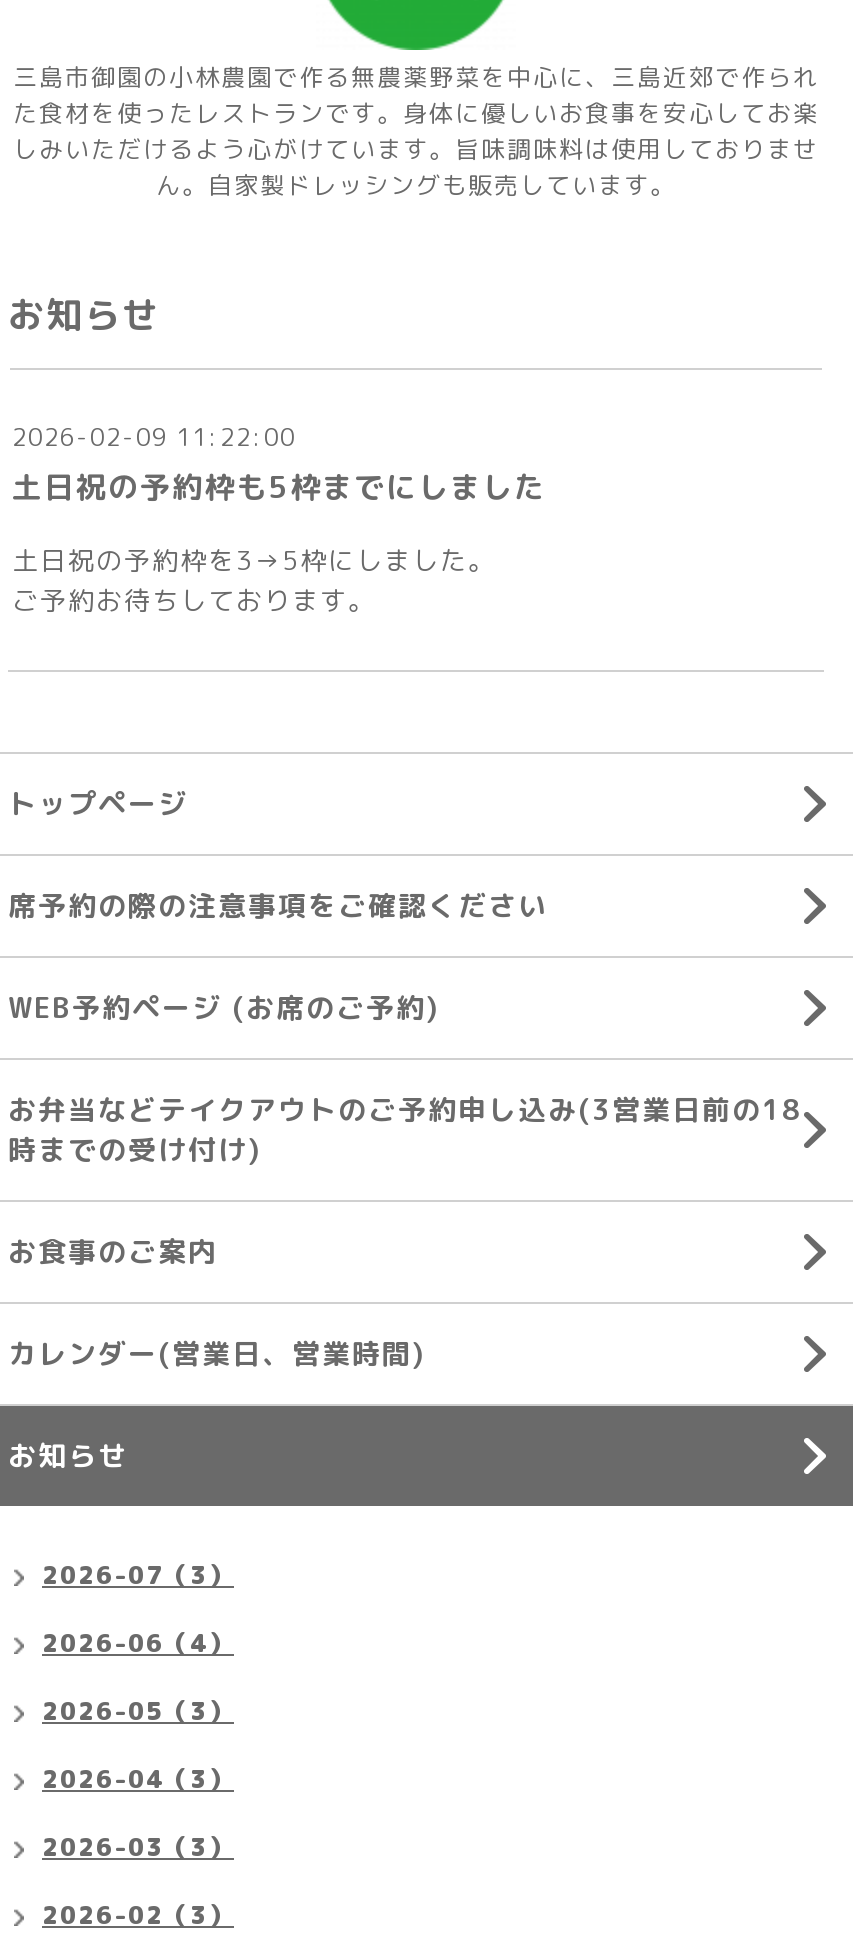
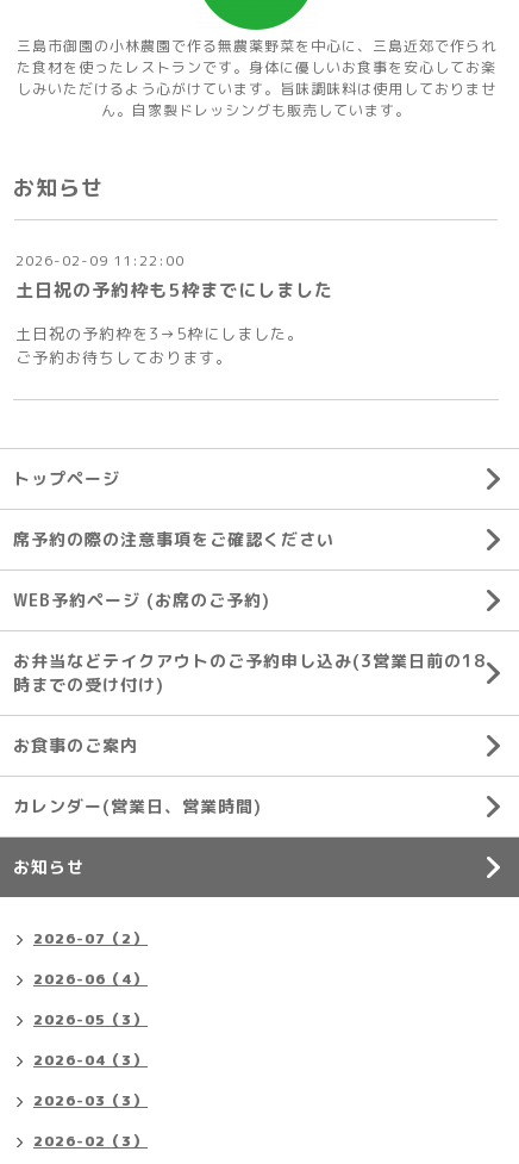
[42,1558,234,1592] 2026-07（3） -> [33,928,148,948] 2026-07（2）

